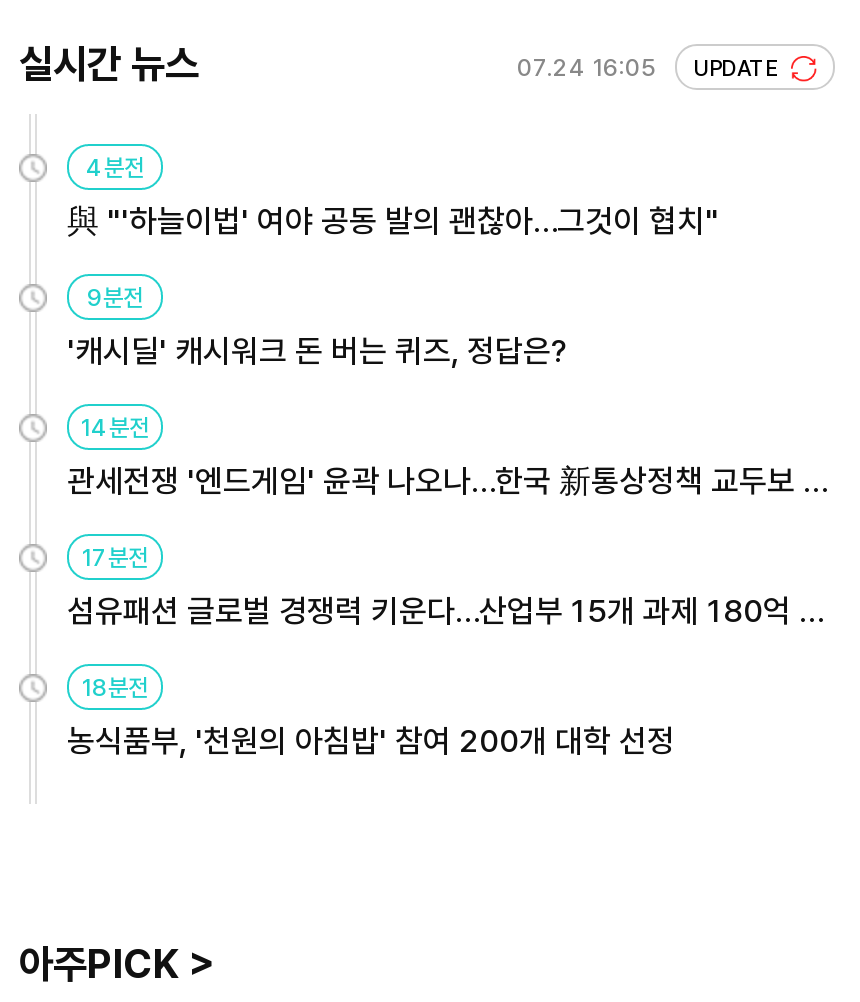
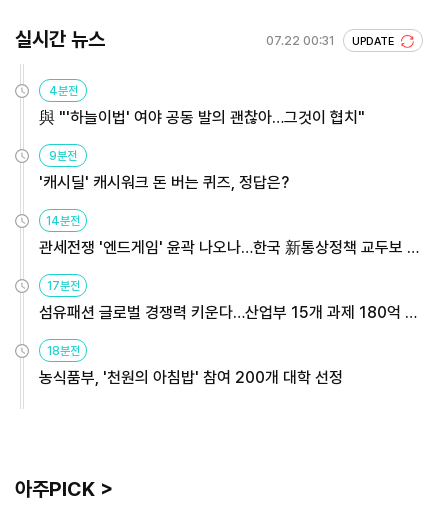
[517,54,783,82] 07.24 16:05 UPDATE -> [266,34,397,48] 07.22 00:31 UPDATE

